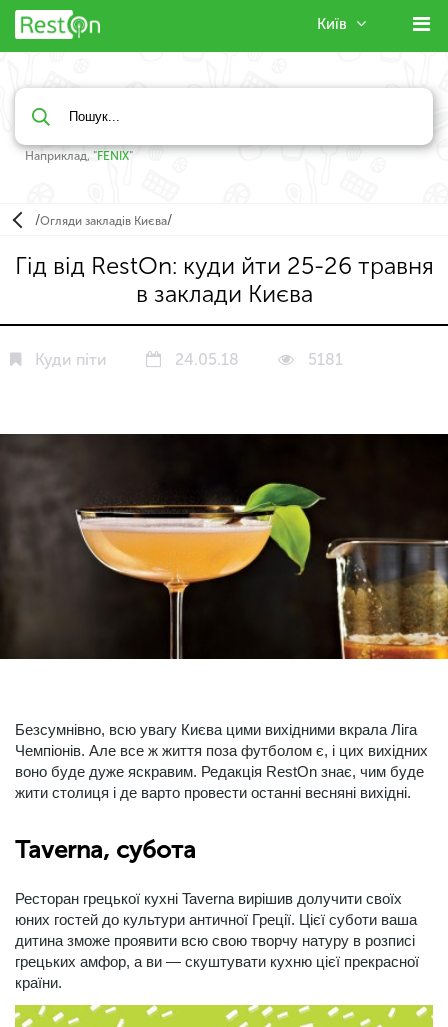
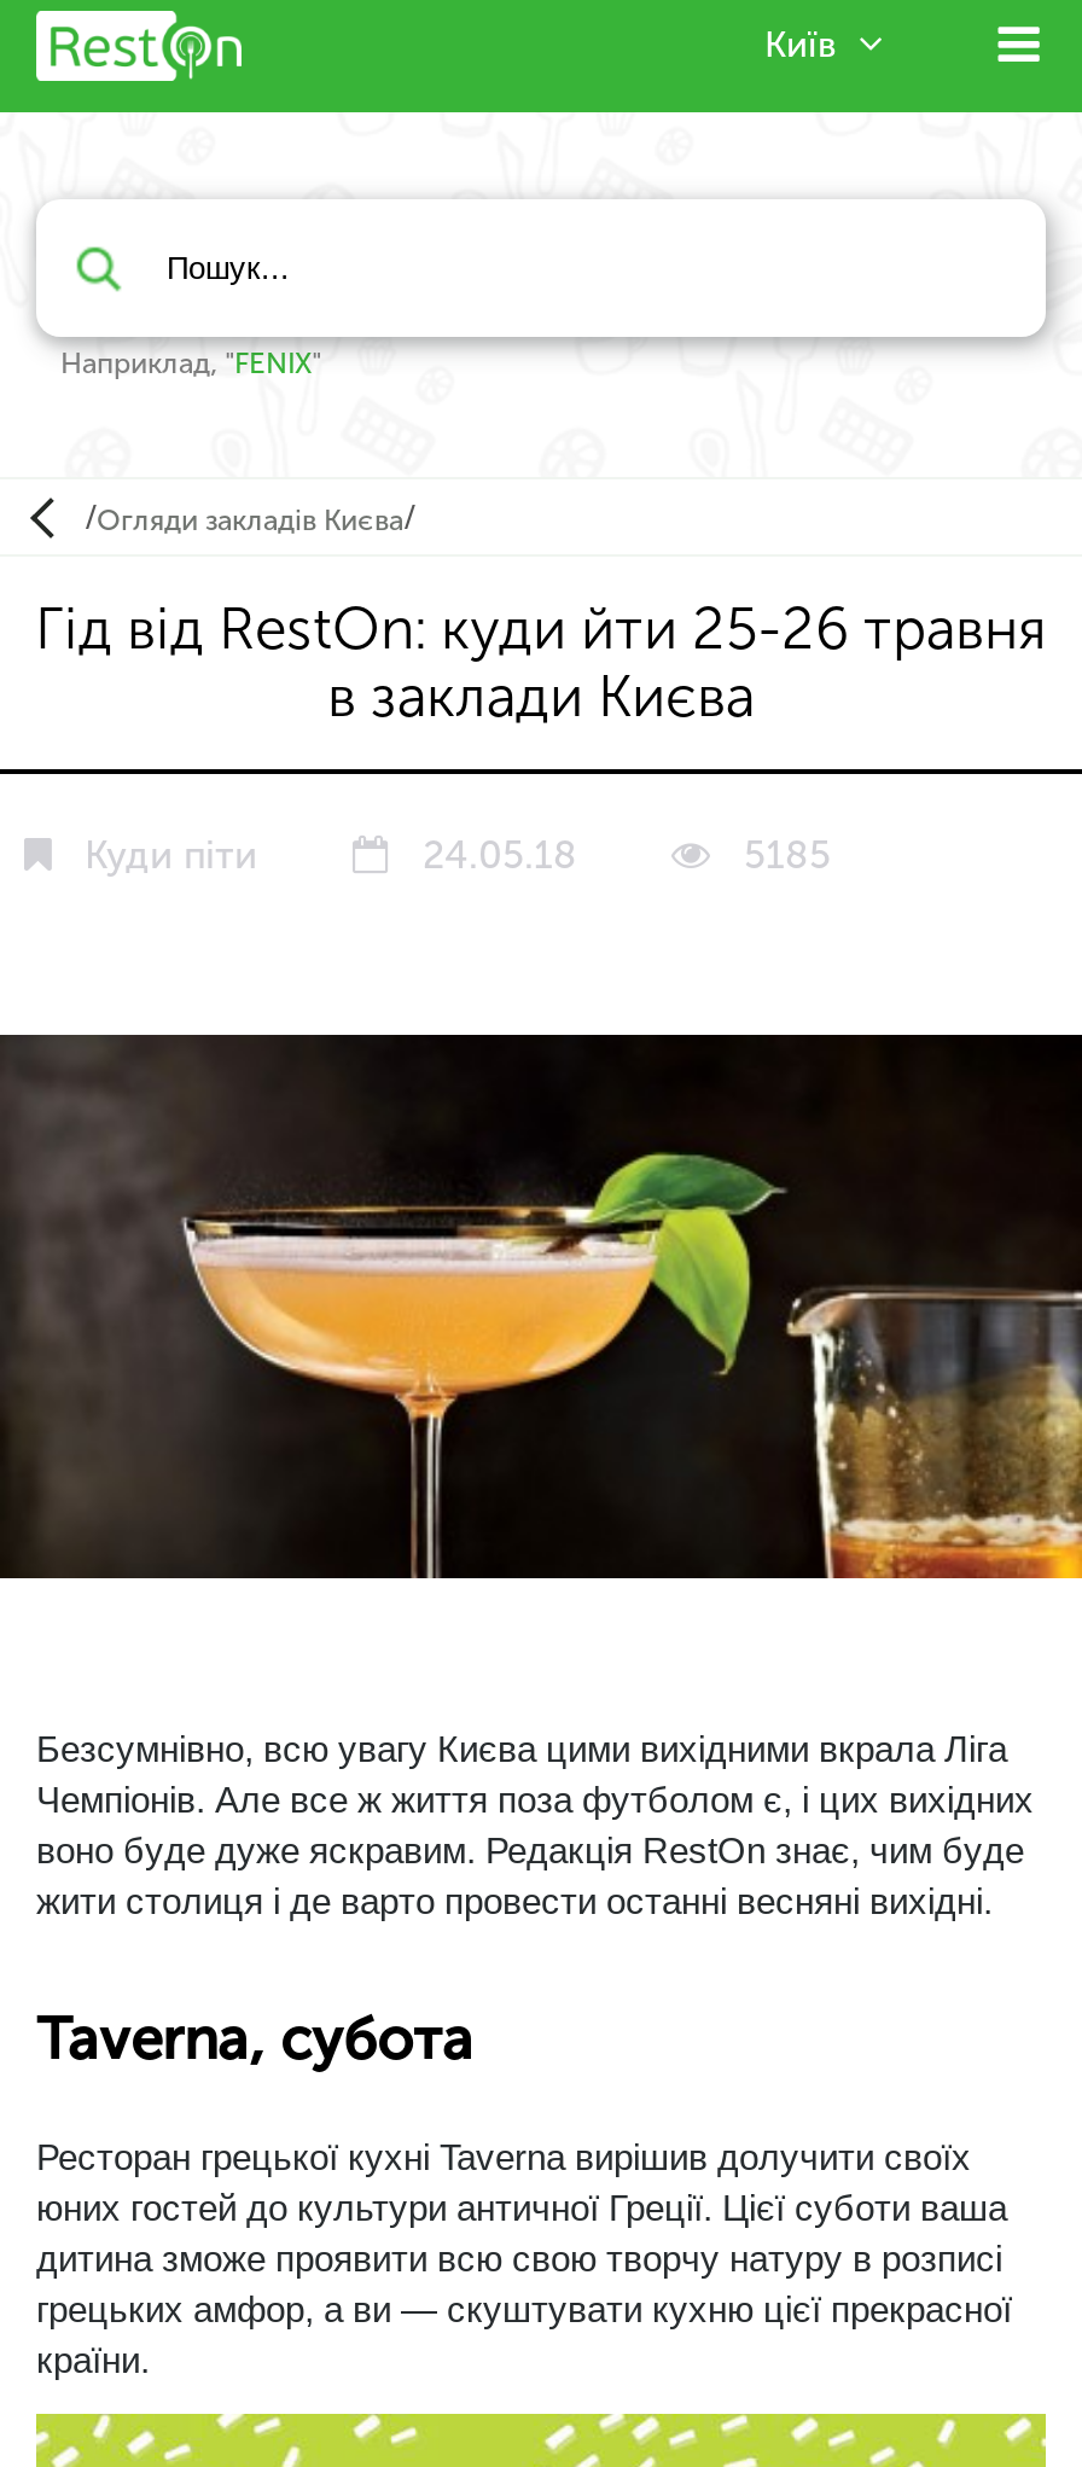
[308,350,343,369] 5181 -> [744,832,831,878] 5185

